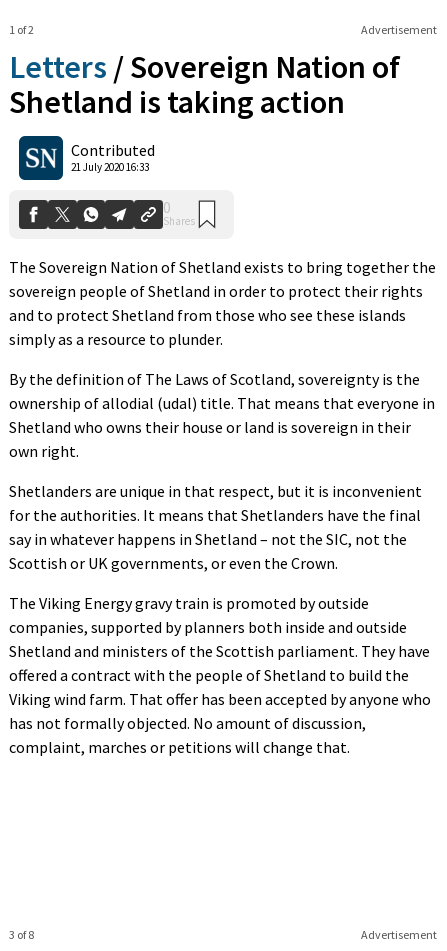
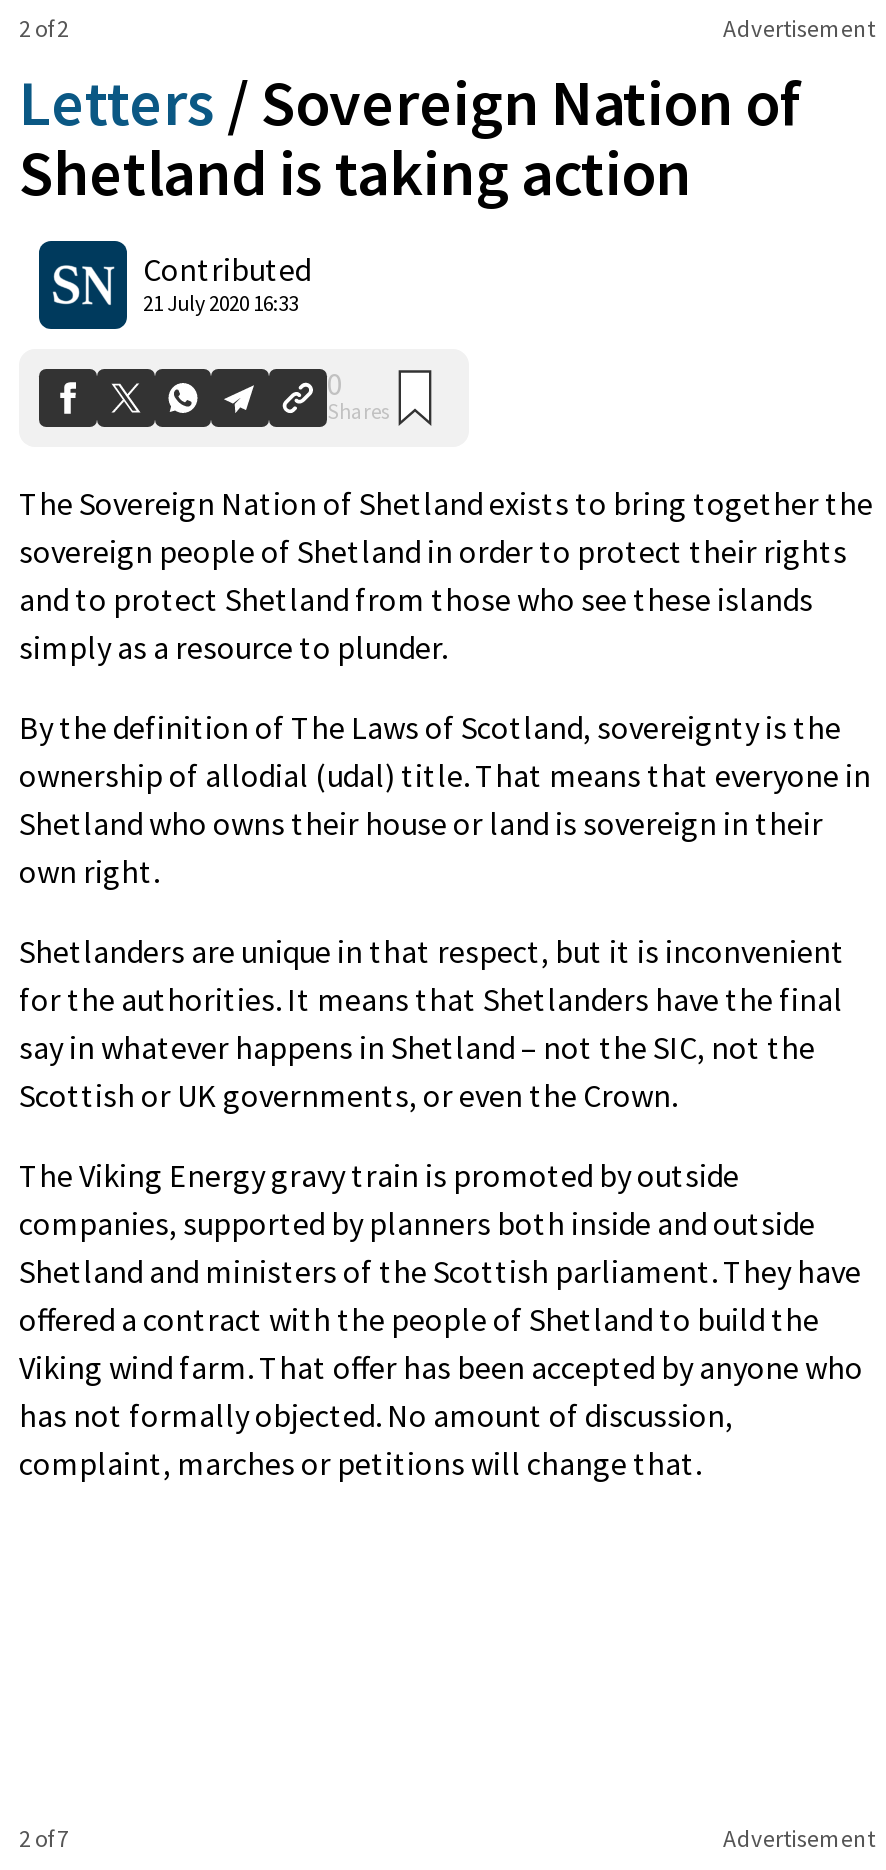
[9,22,34,37] 1 of 2 -> [19,13,69,43] 2 of 2
[9,927,34,942] 3 of 8 -> [19,1822,69,1852] 2 of 7

